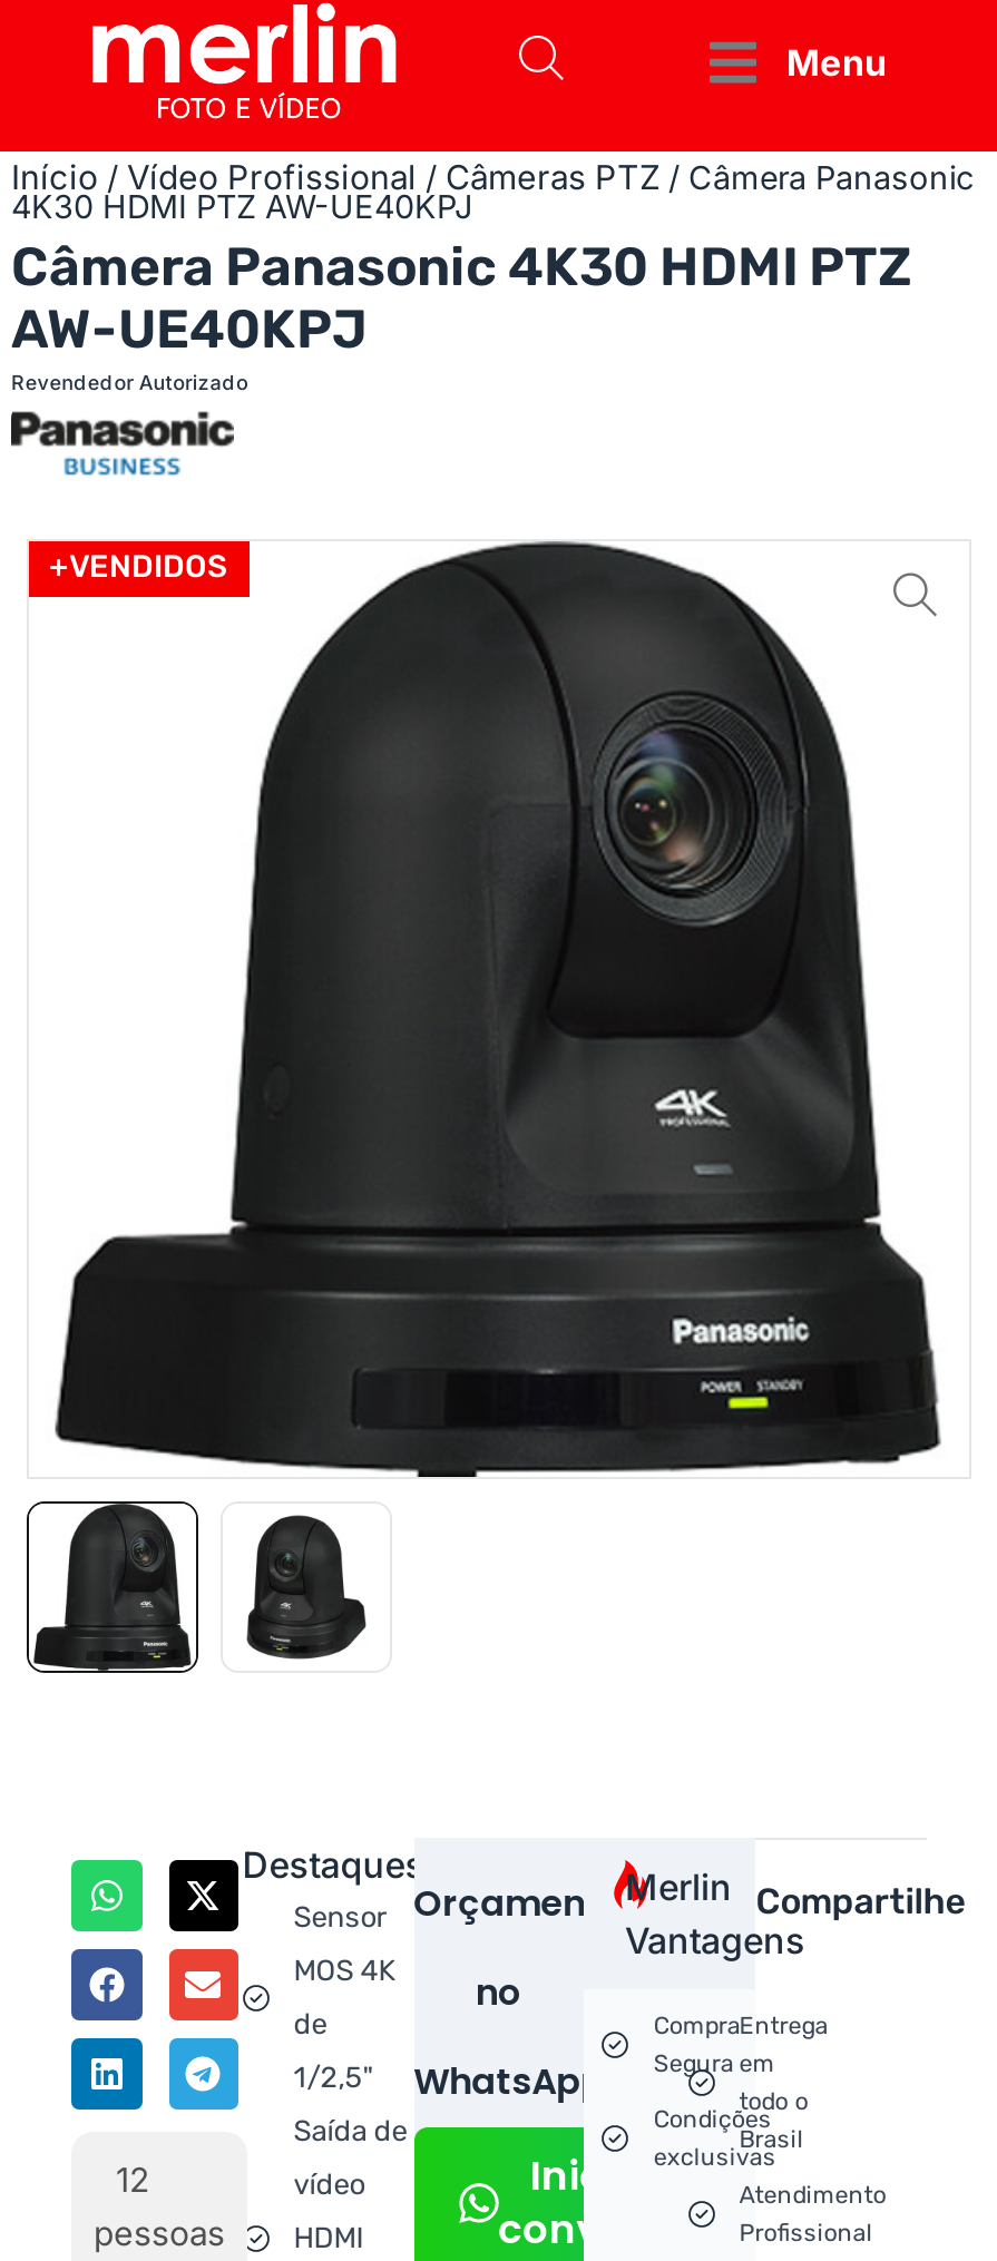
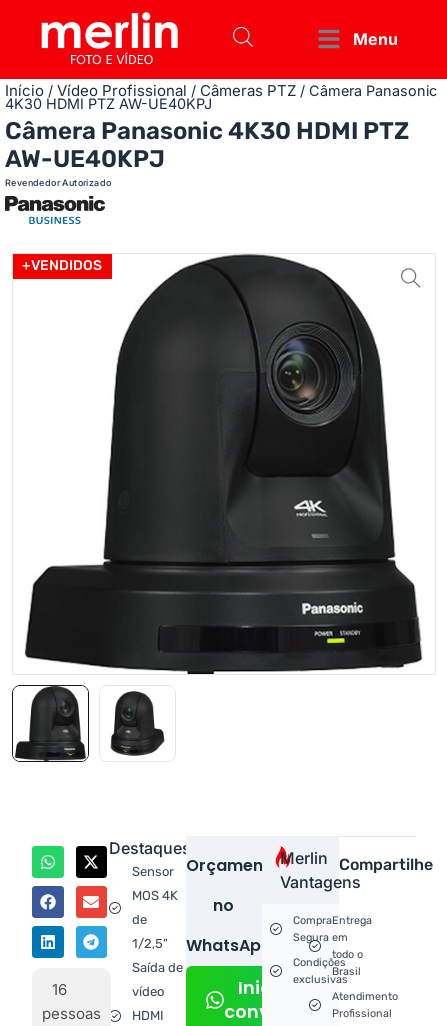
[116,2159,149,2201] 12 -> [52,980,67,999] 16

